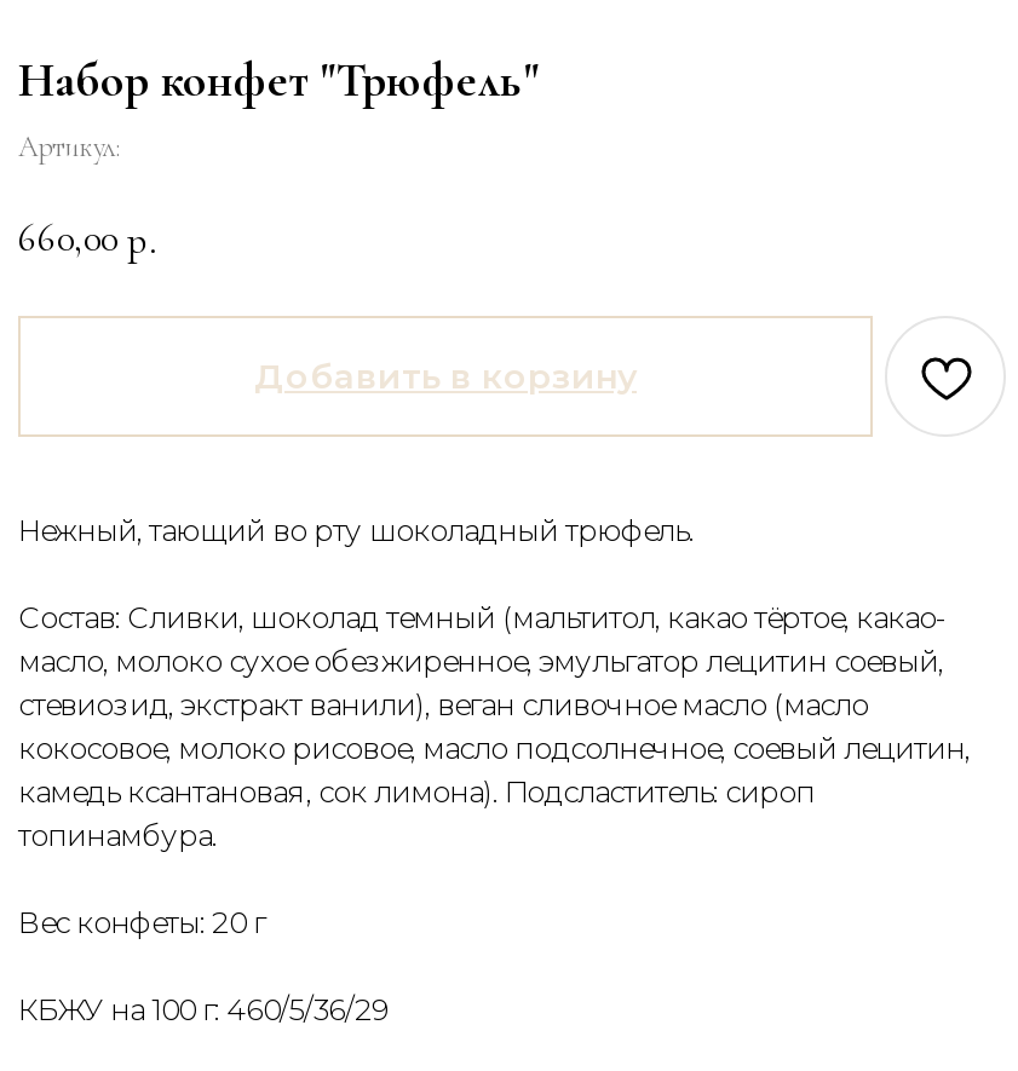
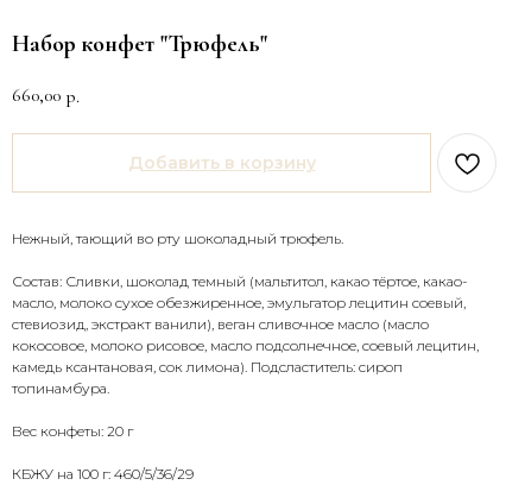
[18,129,120,163] Артикул: -> none

